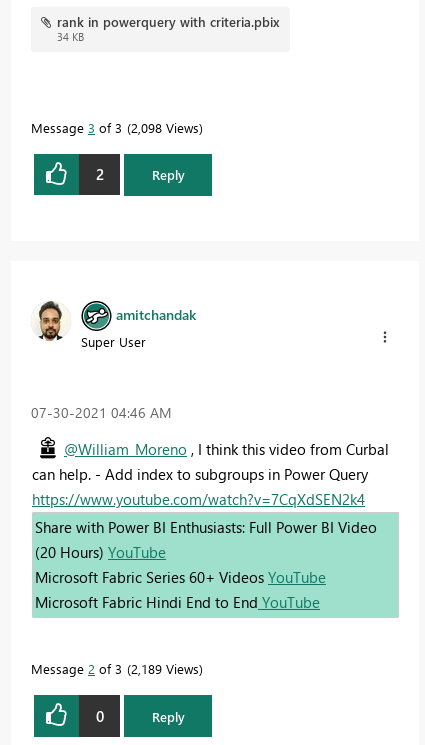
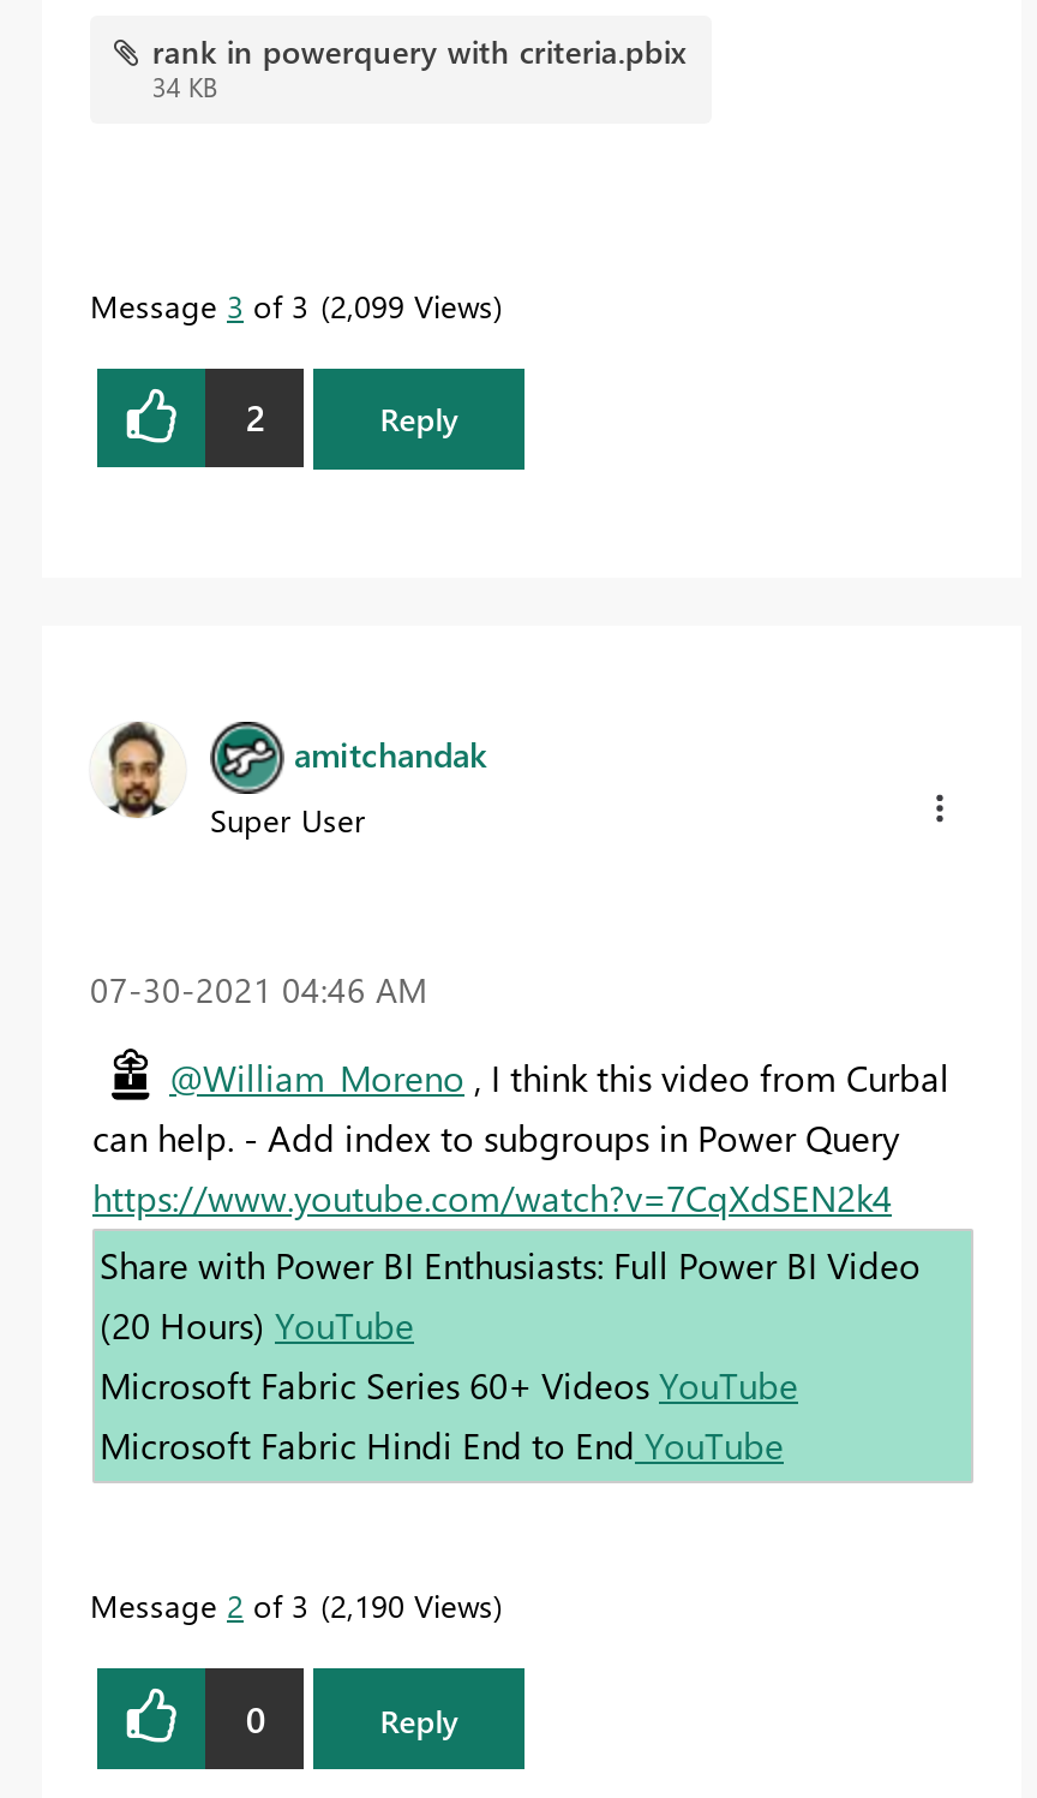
[31,119,199,136] Message 3 of 3 2,098 Views -> [90,284,493,325] Message 3 of 3 2,099 Views
[31,660,199,677] Message 2 of 3 2,189 Views -> [90,1585,493,1626] Message 2 of 3 2,190 Views

